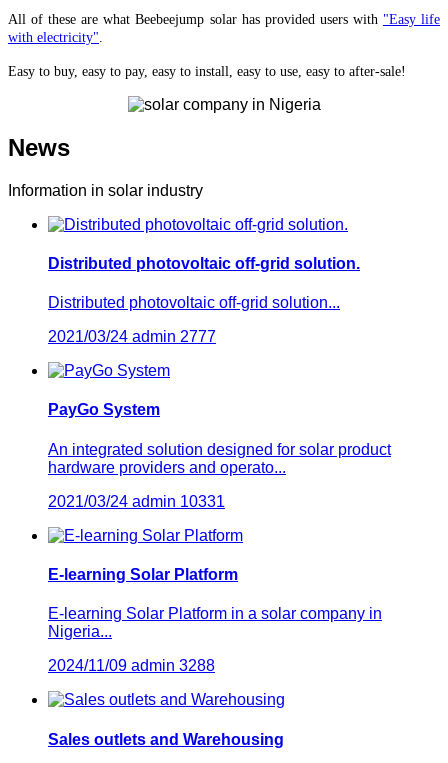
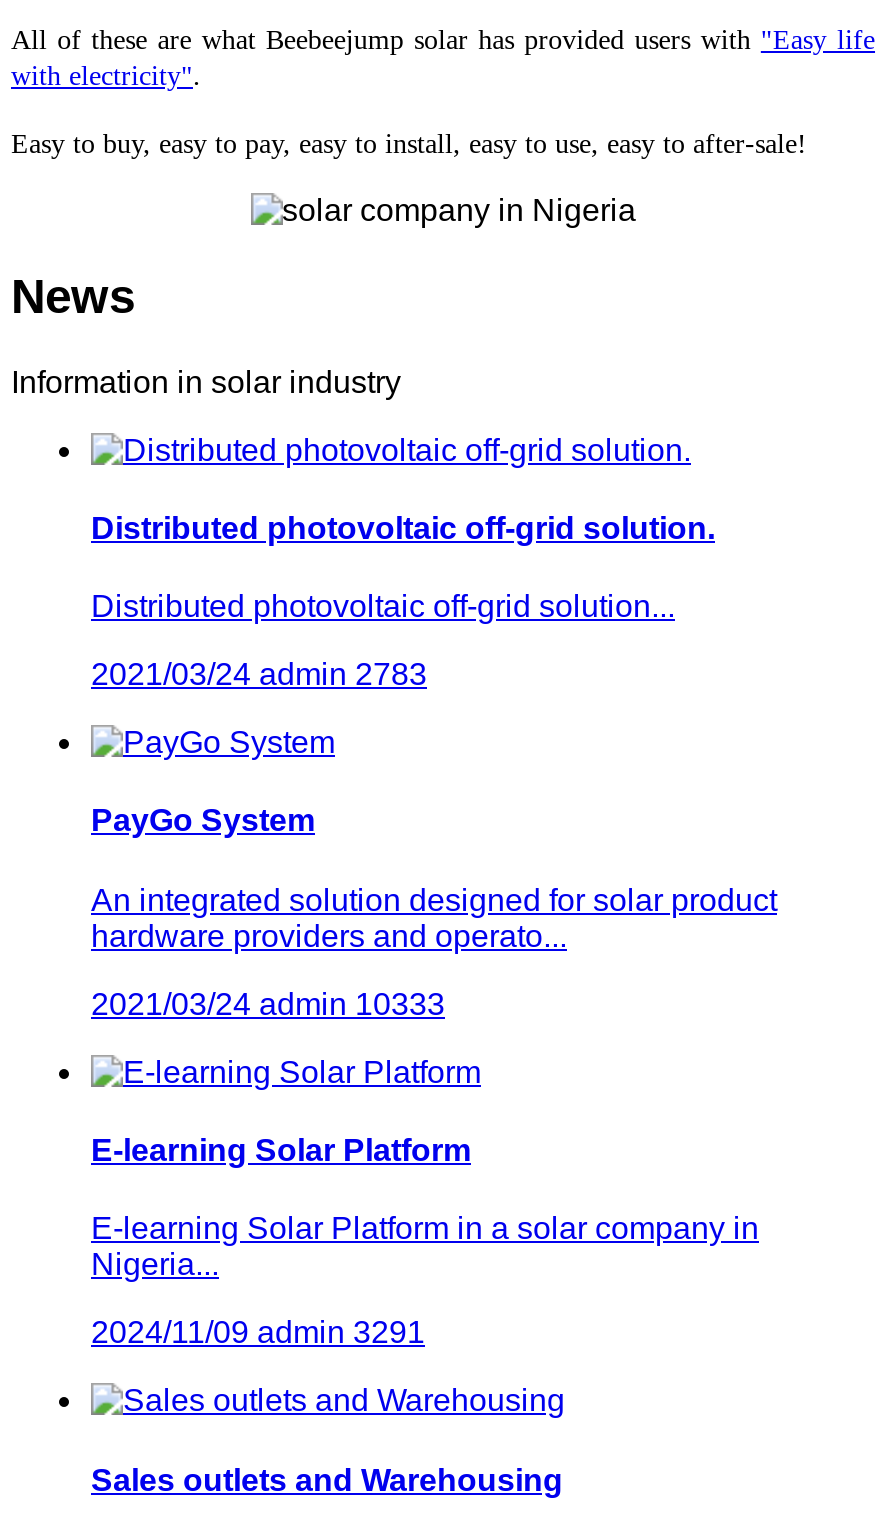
[48,328,216,345] 2021/03/24 admin 2777 -> [91,657,427,691] 2021/03/24 admin 2783
[48,493,225,510] 2021/03/24 admin 10331 -> [91,987,445,1021] 2021/03/24 admin 10333
[48,657,215,674] 2024/11/09 admin 3288 -> [91,1316,425,1350] 2024/11/09 admin 3291

